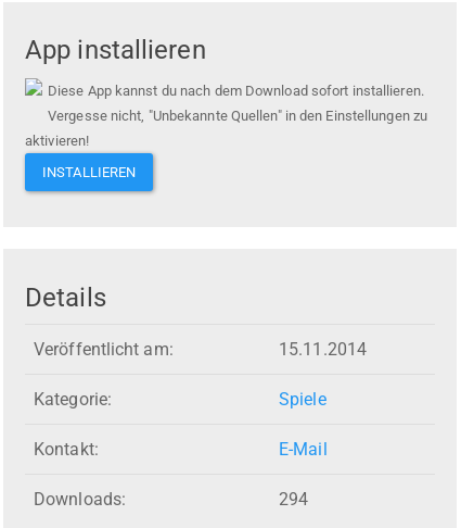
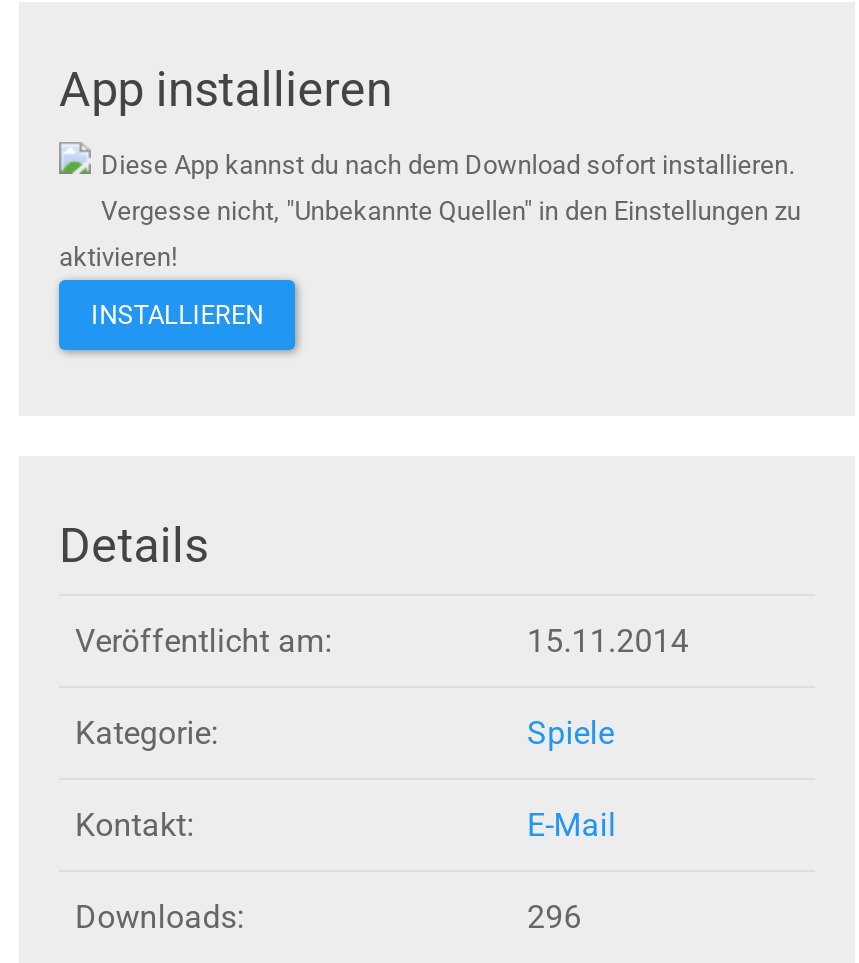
[279,489,308,510] 294 -> [527,898,582,936] 296

